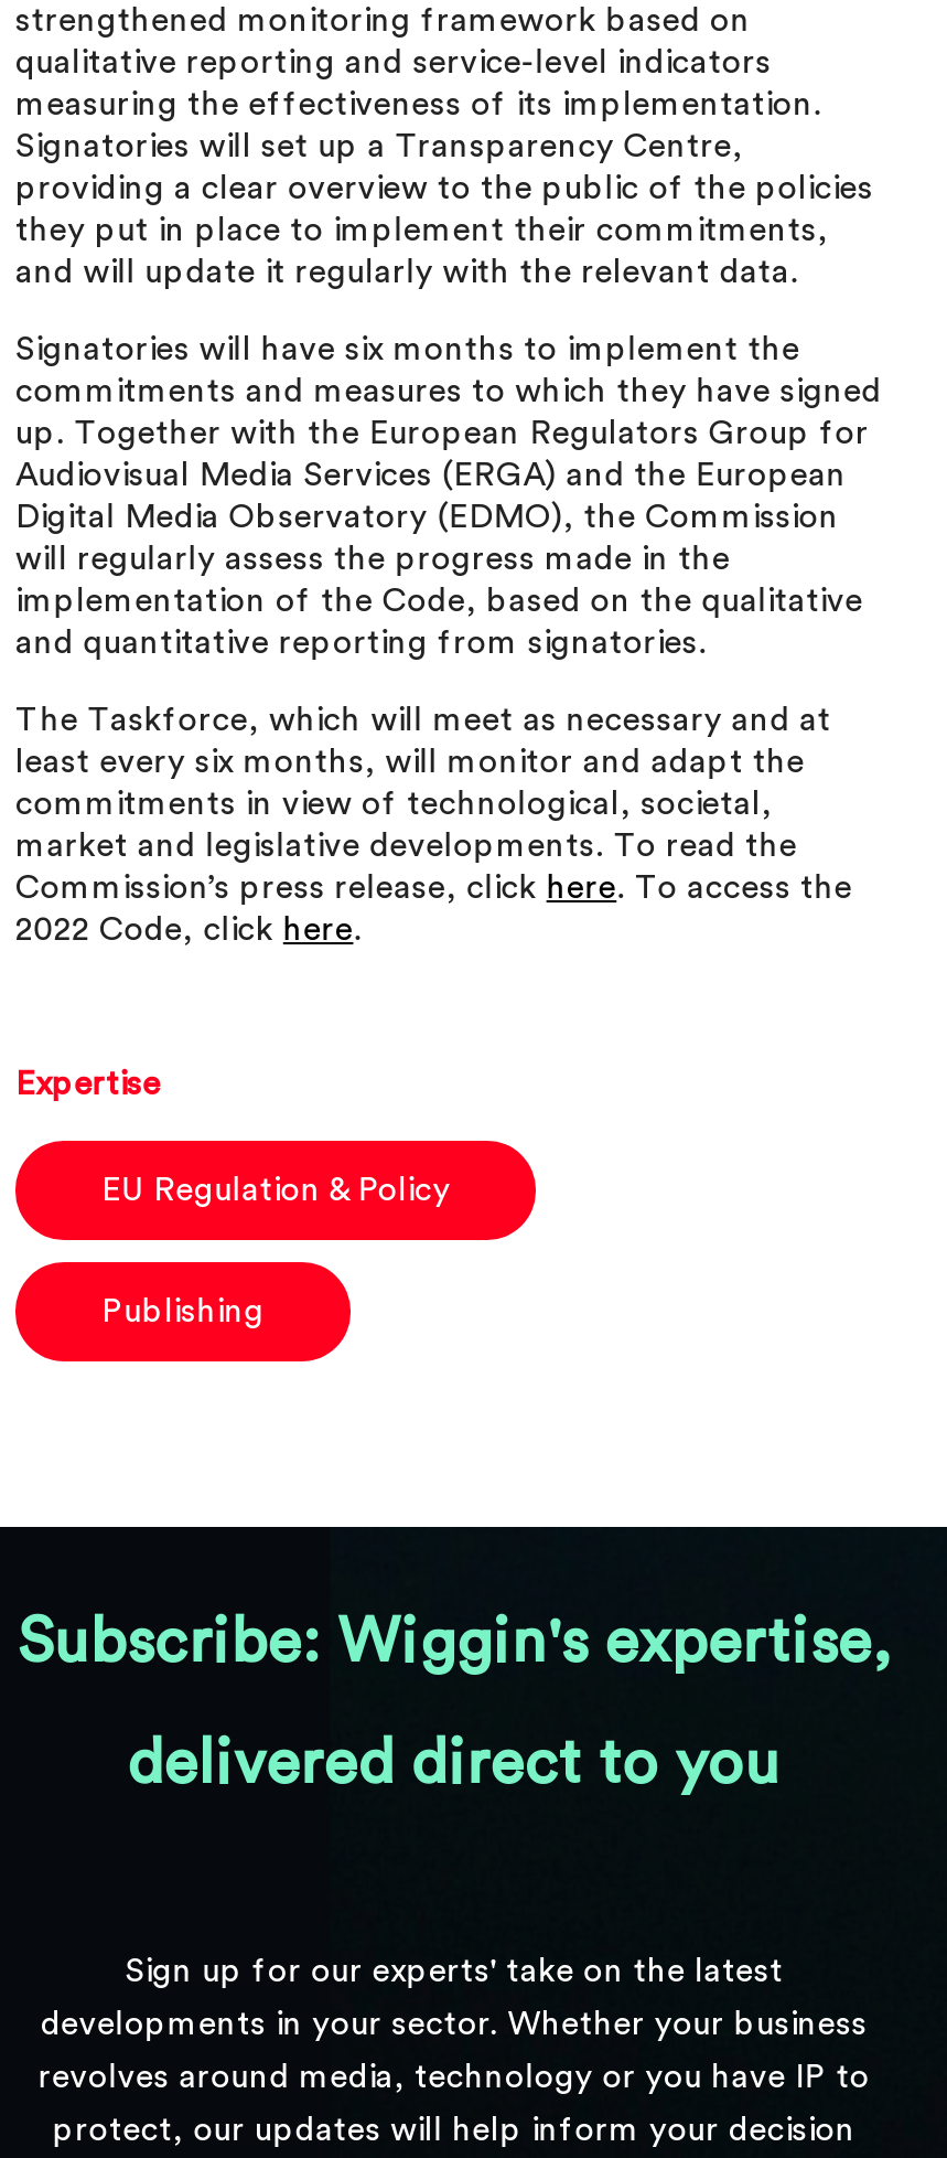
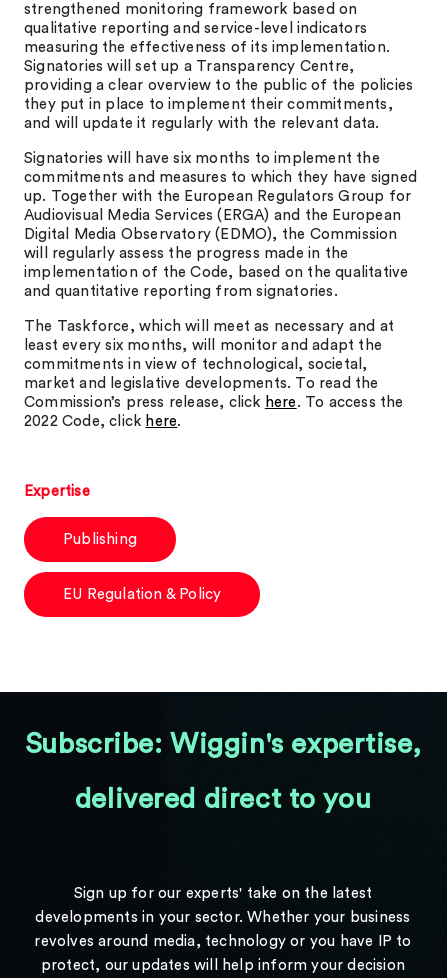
moved [101,1139,538,1242] -> [63,571,261,618]: [image] | EU Regulation & Policy
moved [101,1295,265,1328] -> [63,532,137,547]: Publishing

